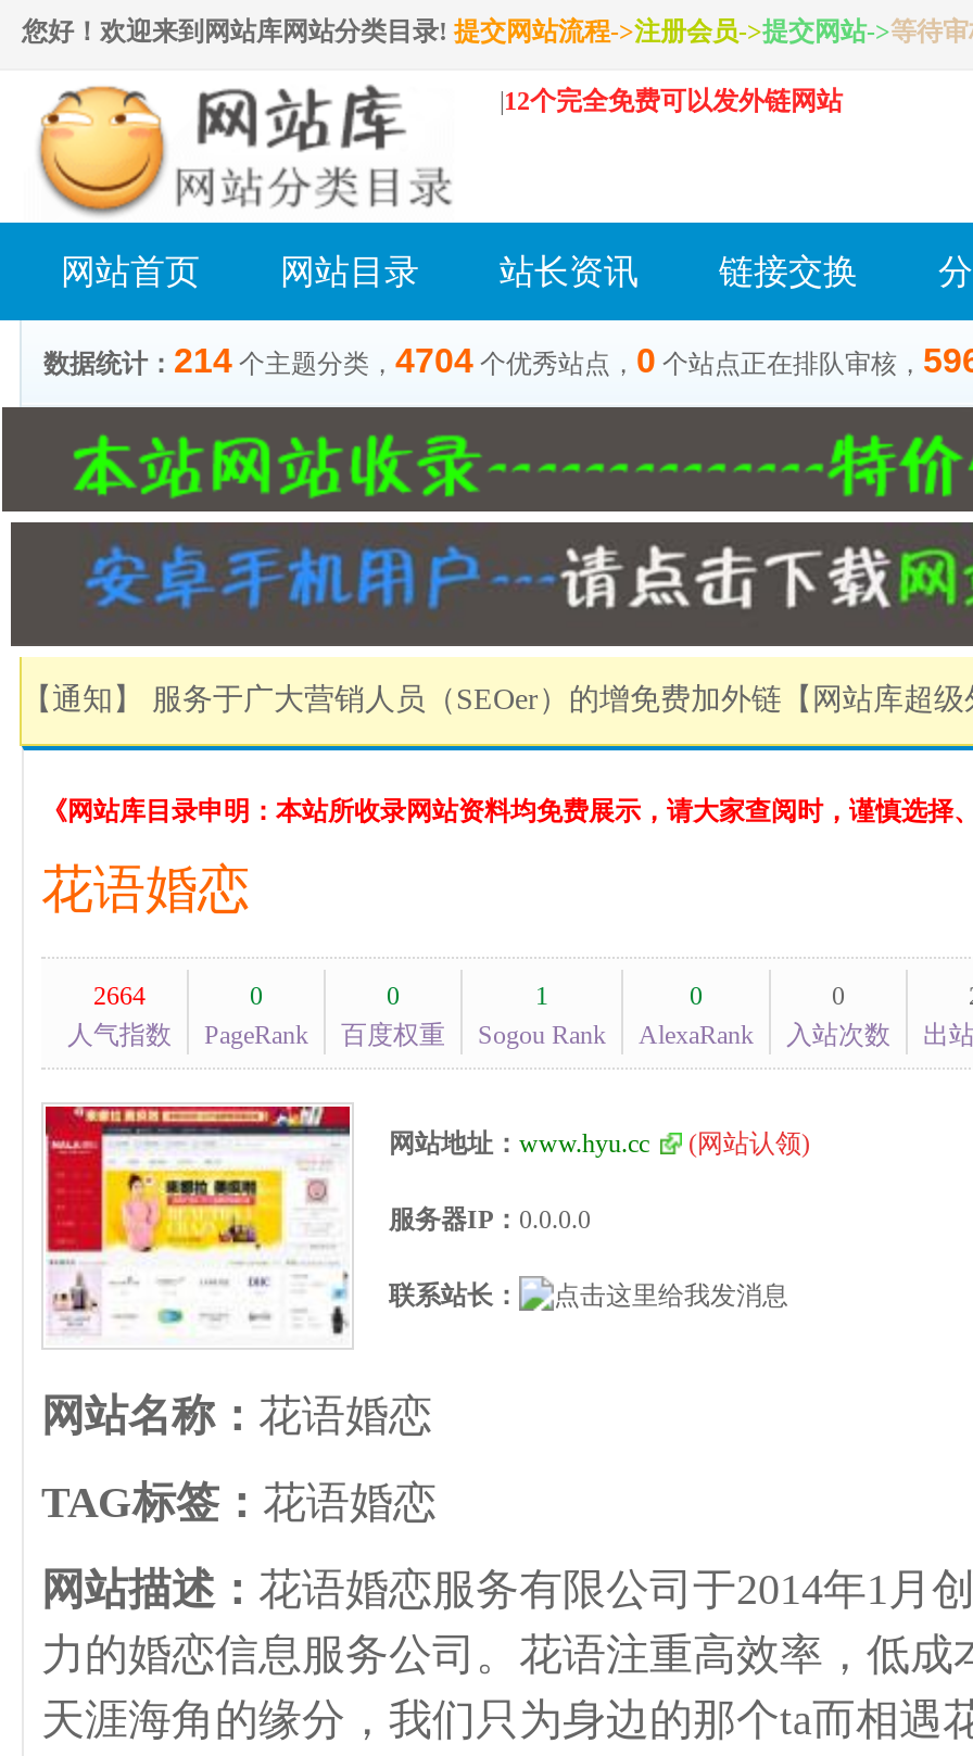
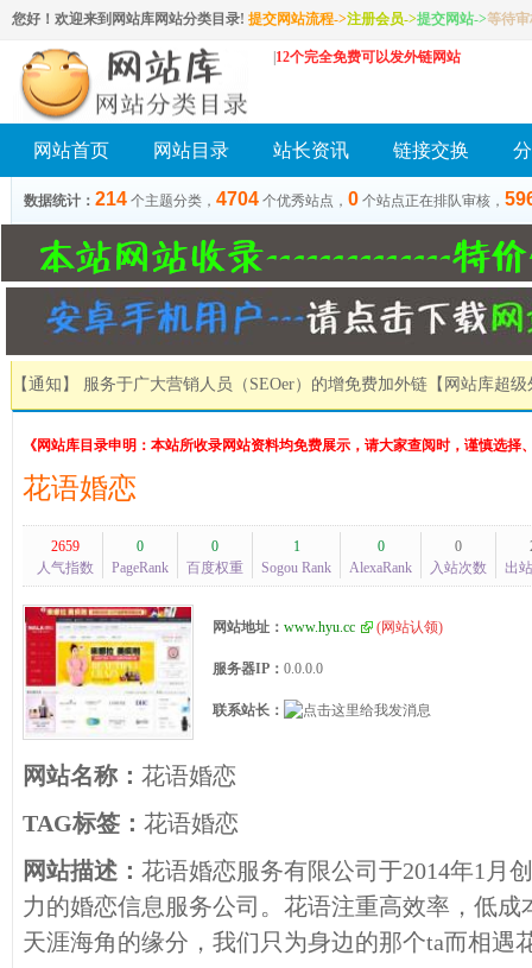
[93,981,146,1011] 2664 -> [51,538,80,555] 2659

